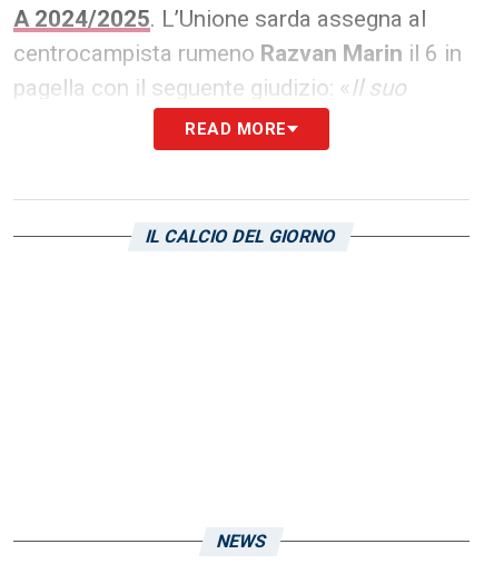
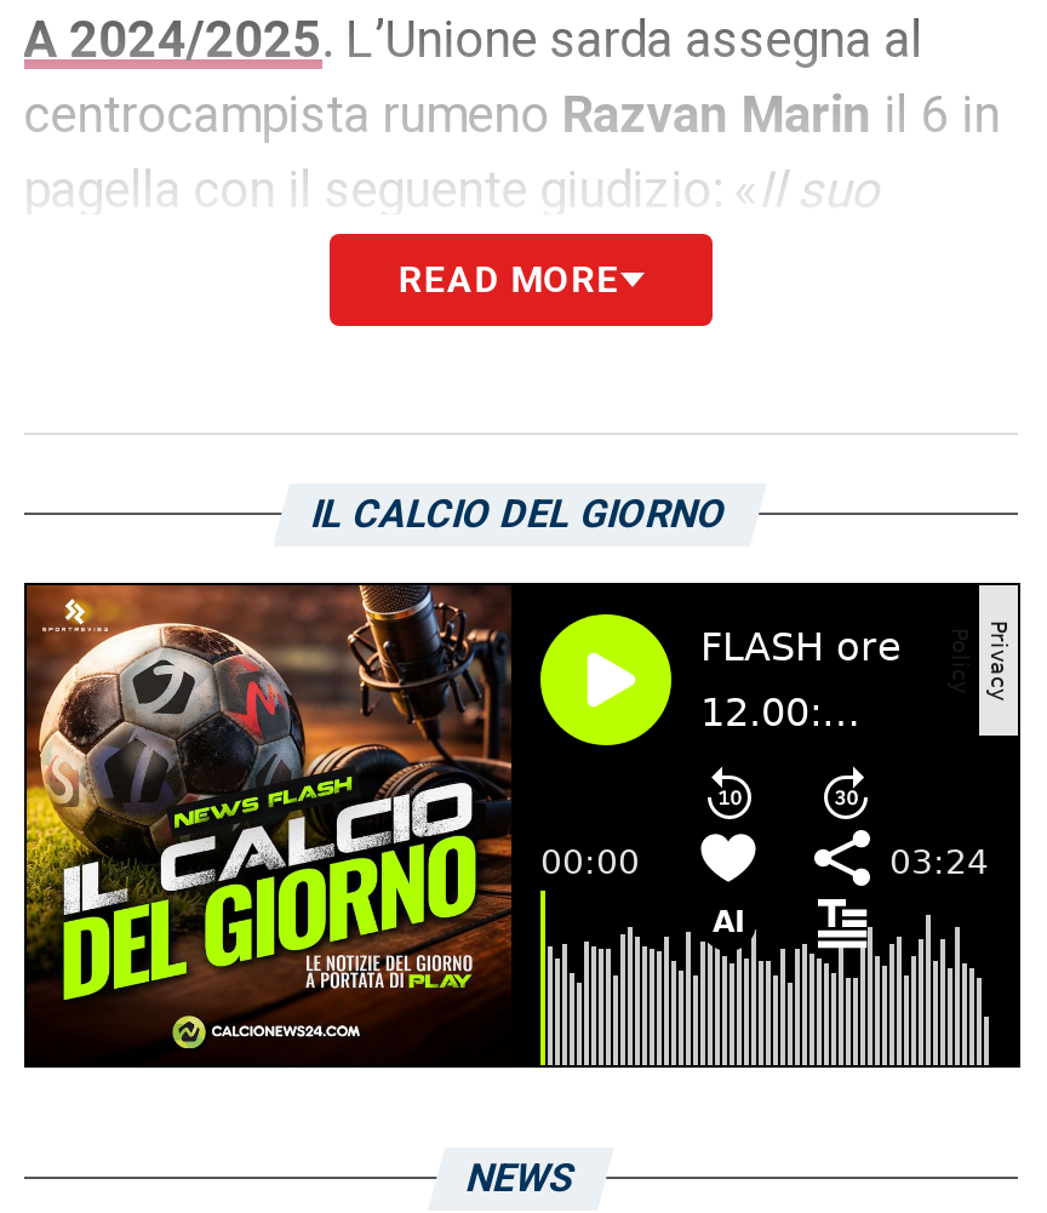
none -> [22,580,1023,1070] [image]

